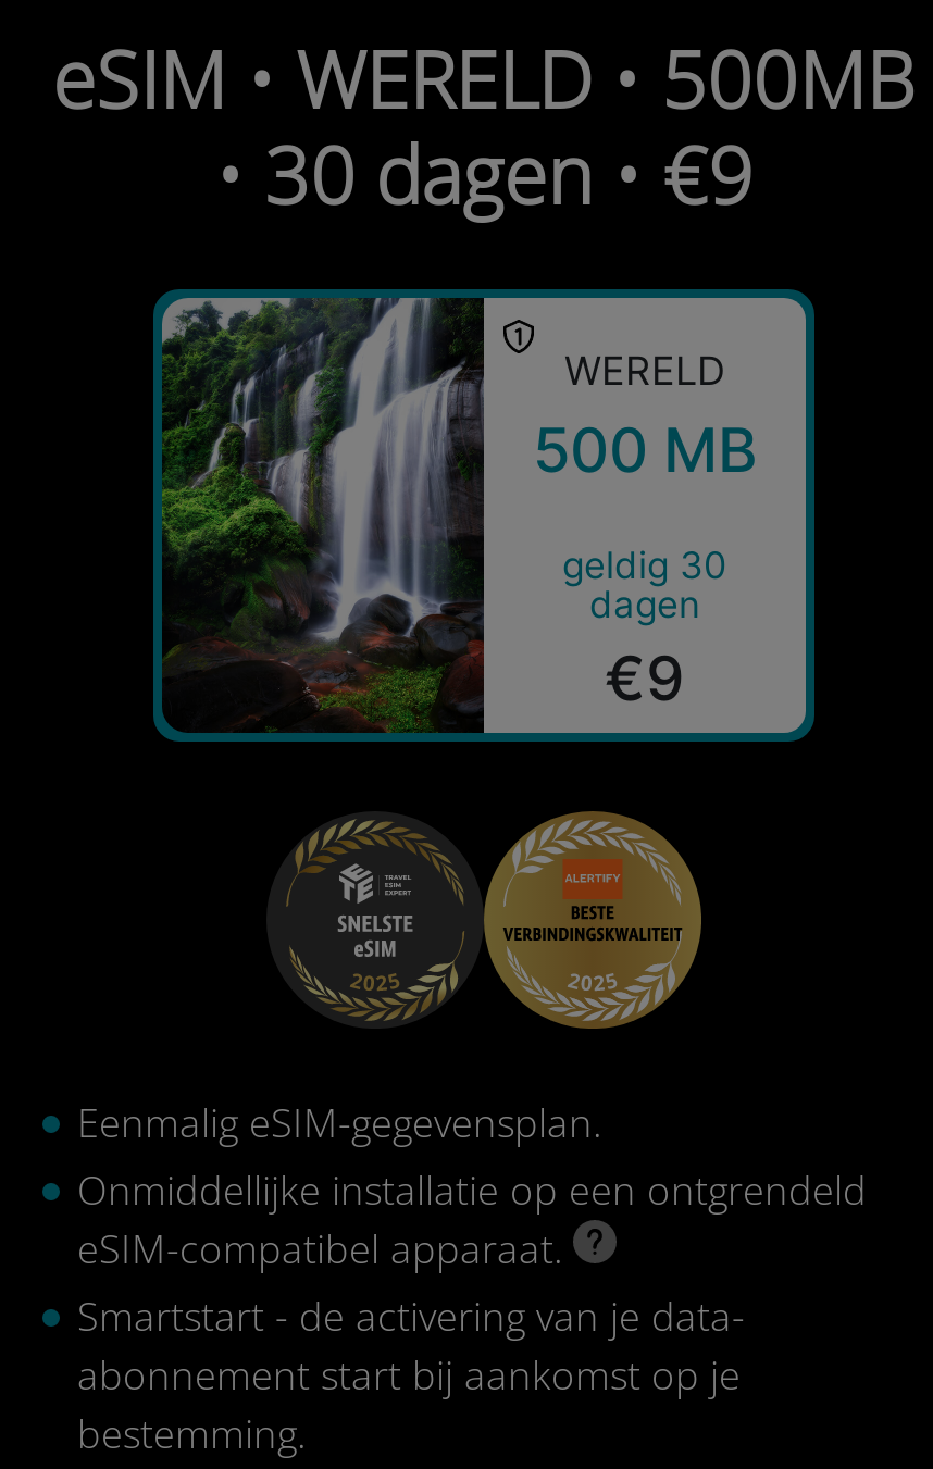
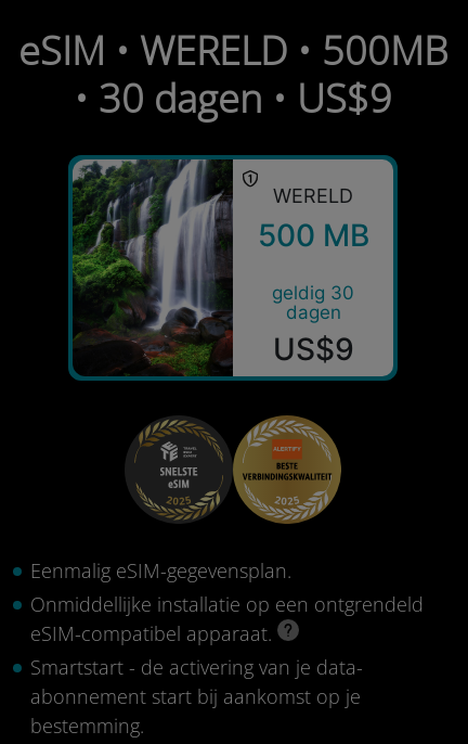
[214,122,754,228] • 30 dagen • €9 -> [74,72,392,125] • 30 dagen • US$9
[605,642,685,715] €9 -> [272,331,354,368] US$9

